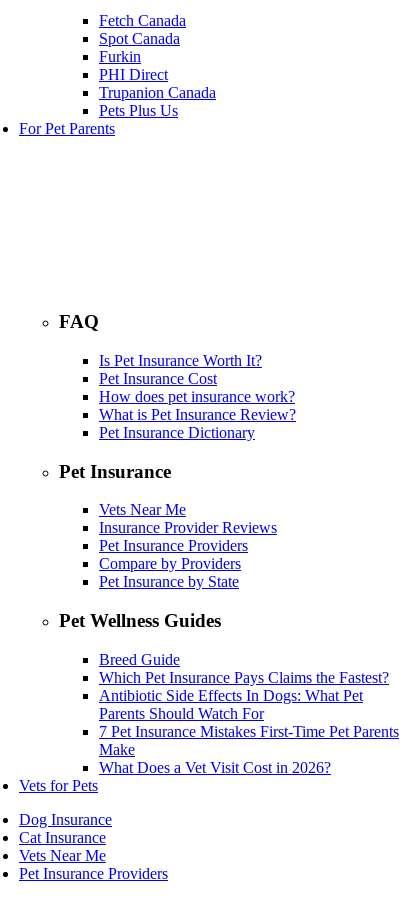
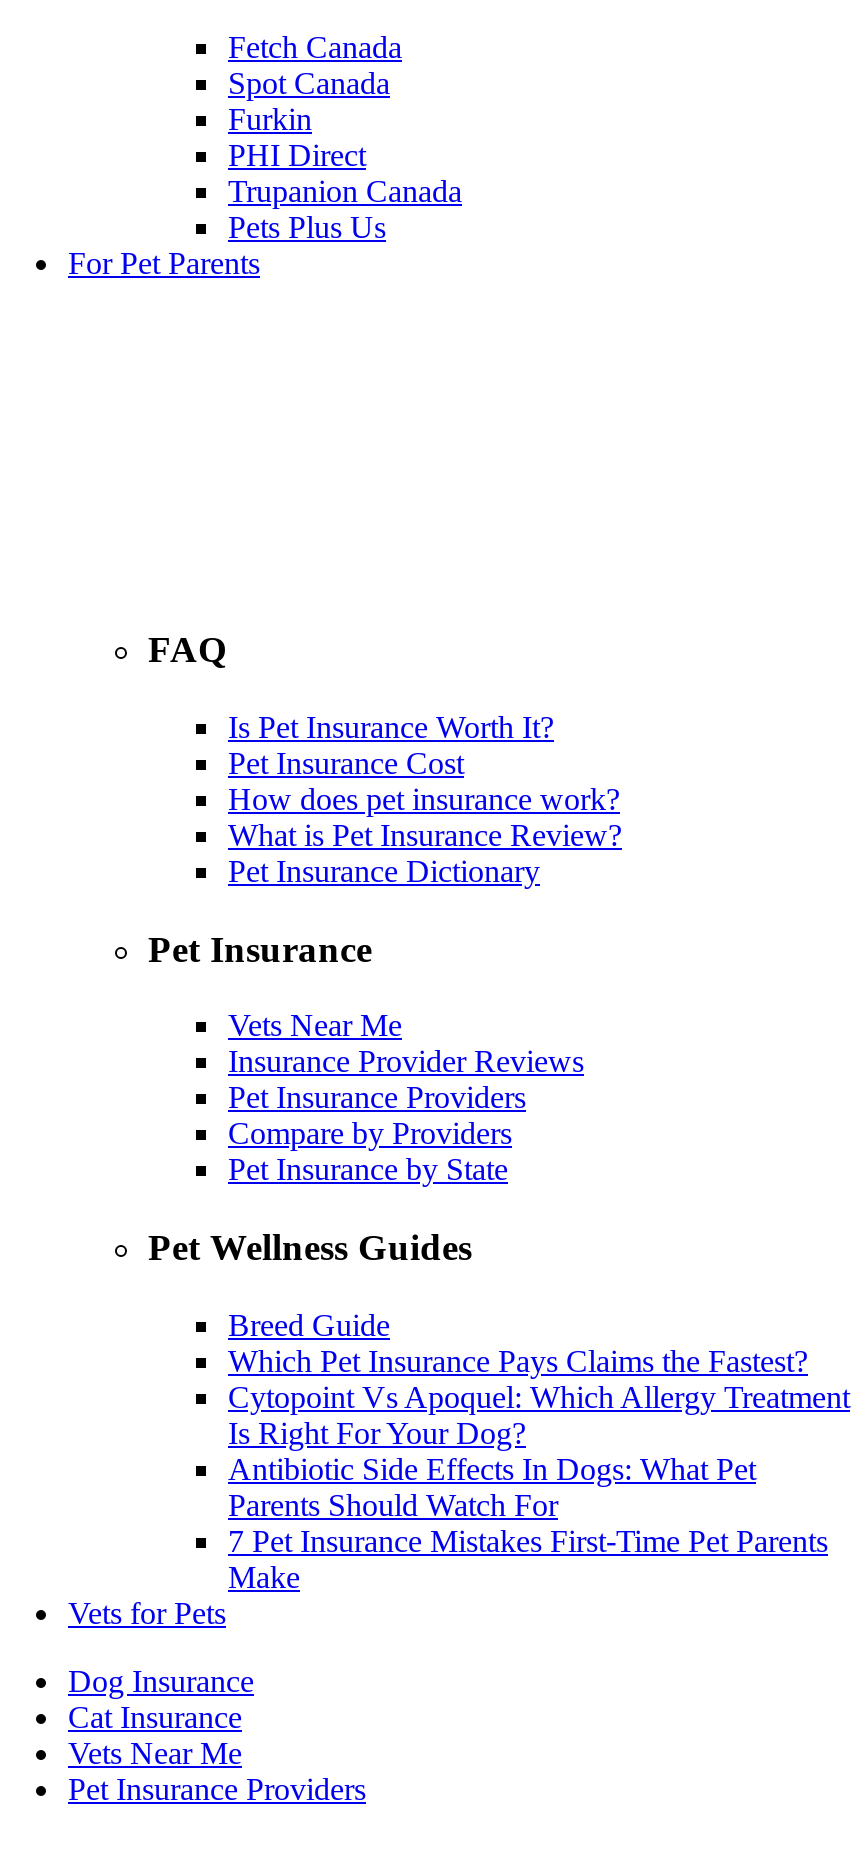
none -> [228,1380,850,1450] Cytopoint Vs Apoquel: Which Allergy Treatment | Is Right For Your Dog?
moved [99,687,399,758] -> [228,1452,828,1594]: Antibiotic Side Effects In Dogs: What Pet | Parents Should Watch For | 7 Pet Insurance Mistakes First-Time Pet Parents | Make
[99,759,331,776] What Does a Vet Visit Cost in 2026? -> none

